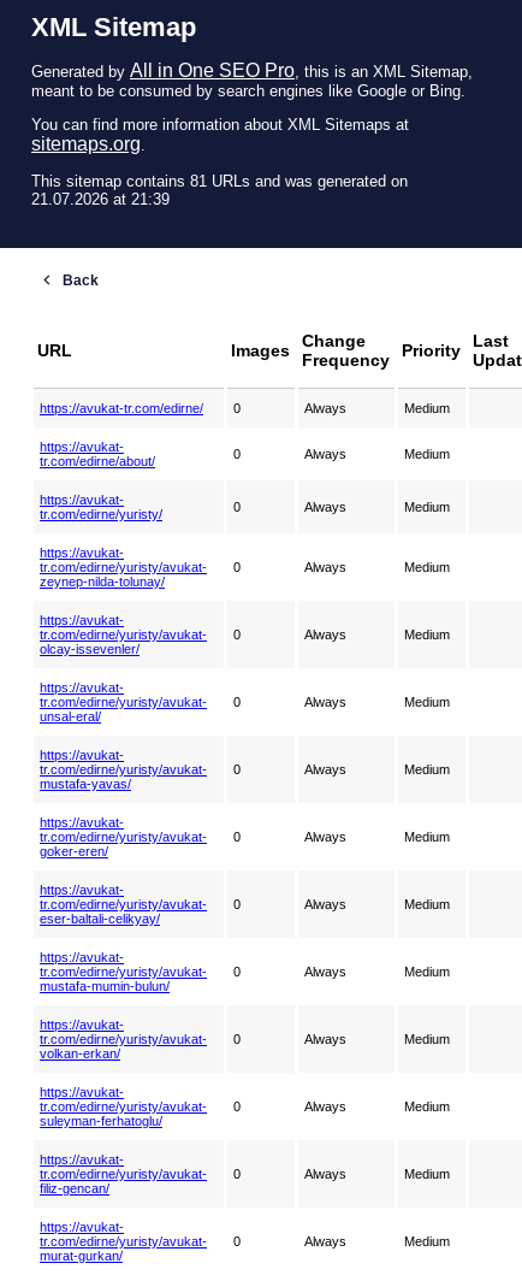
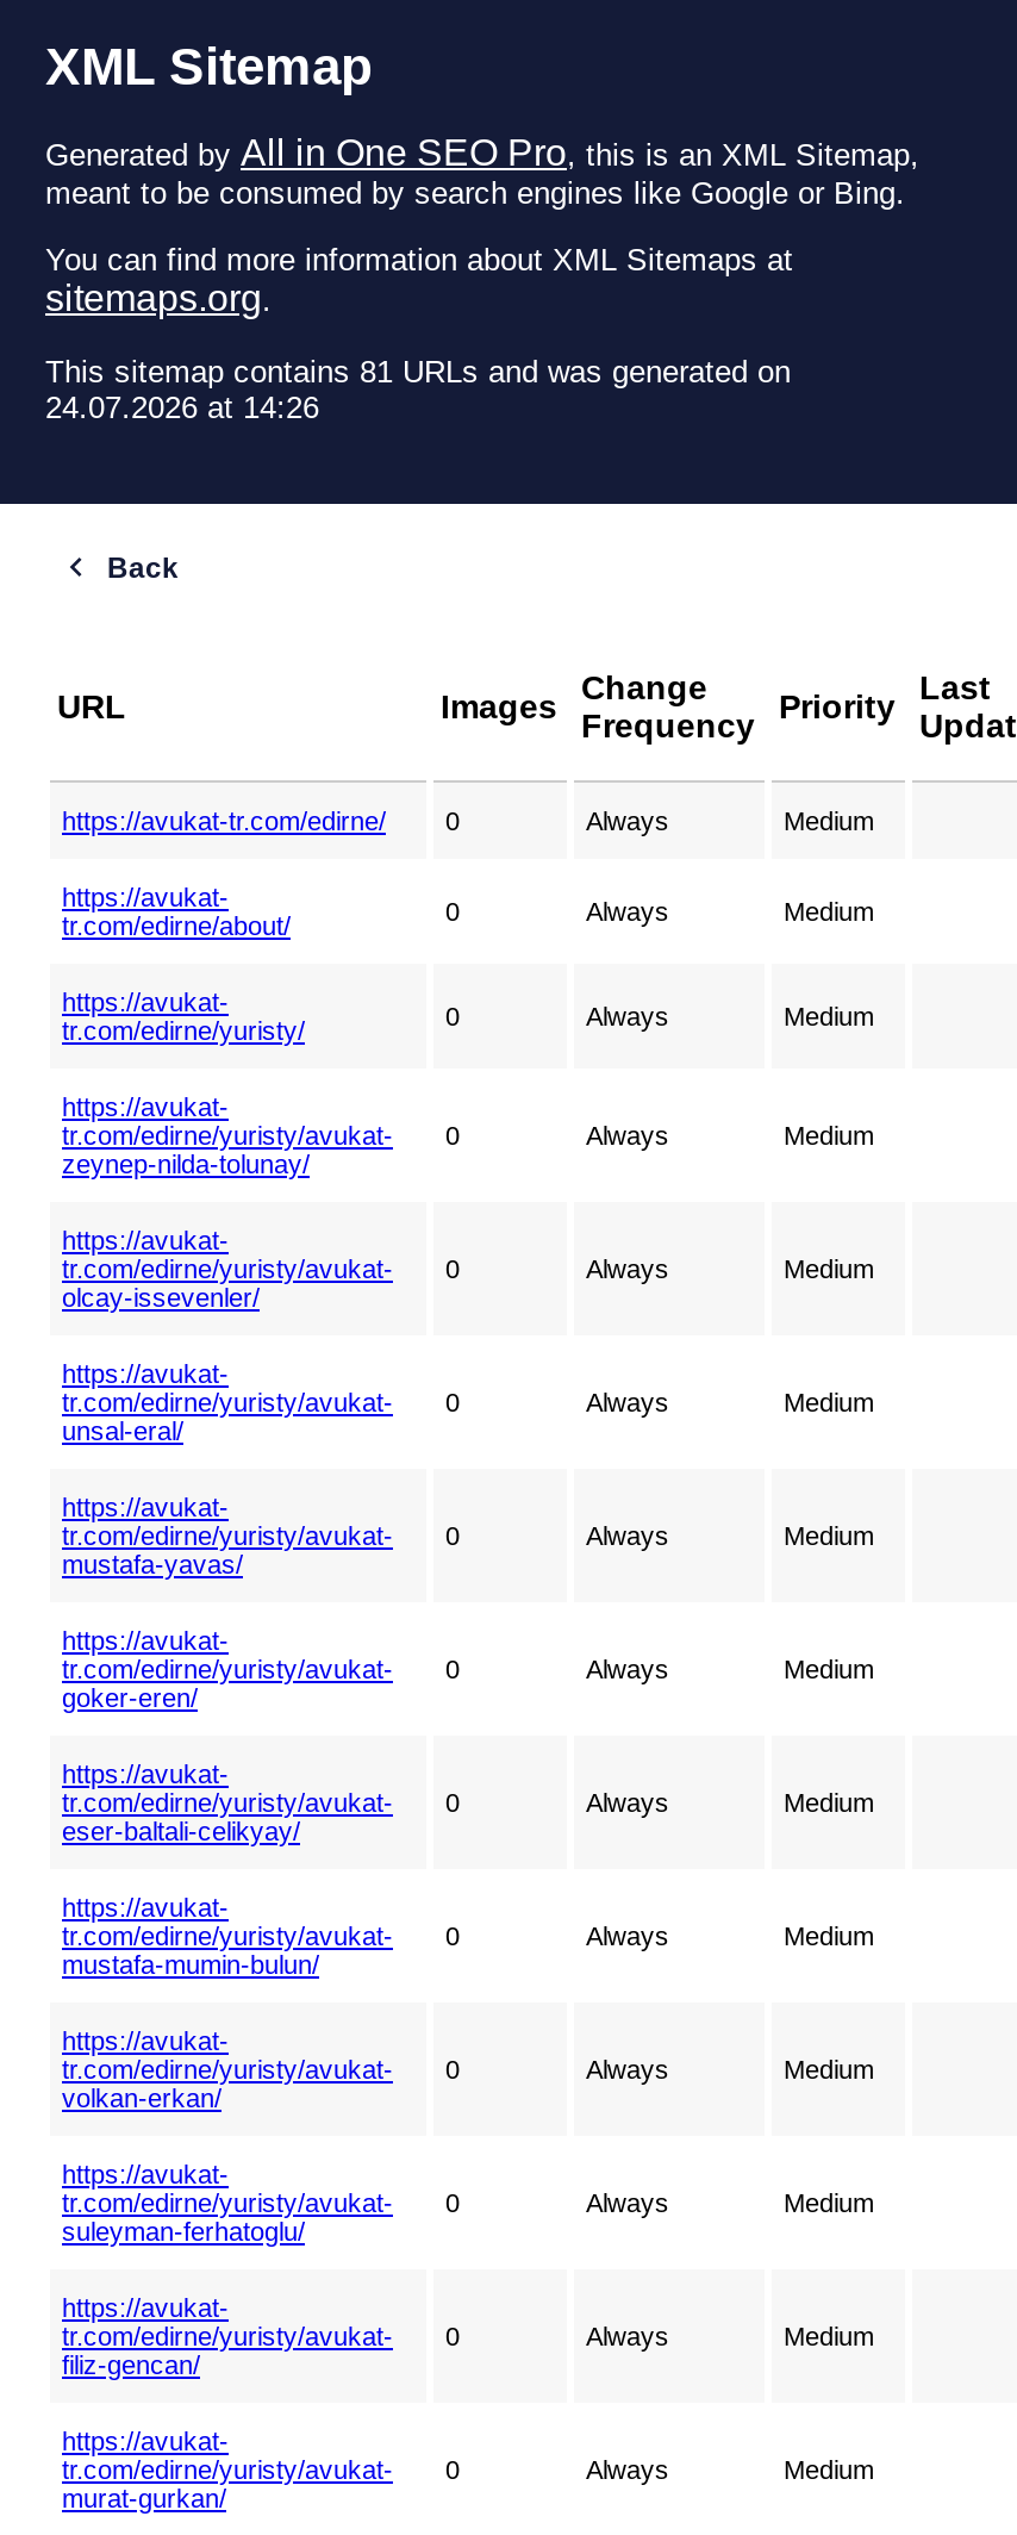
[31,190,170,208] 21.07.2026 at 21:39 -> [45,389,319,424] 24.07.2026 at 14:26

